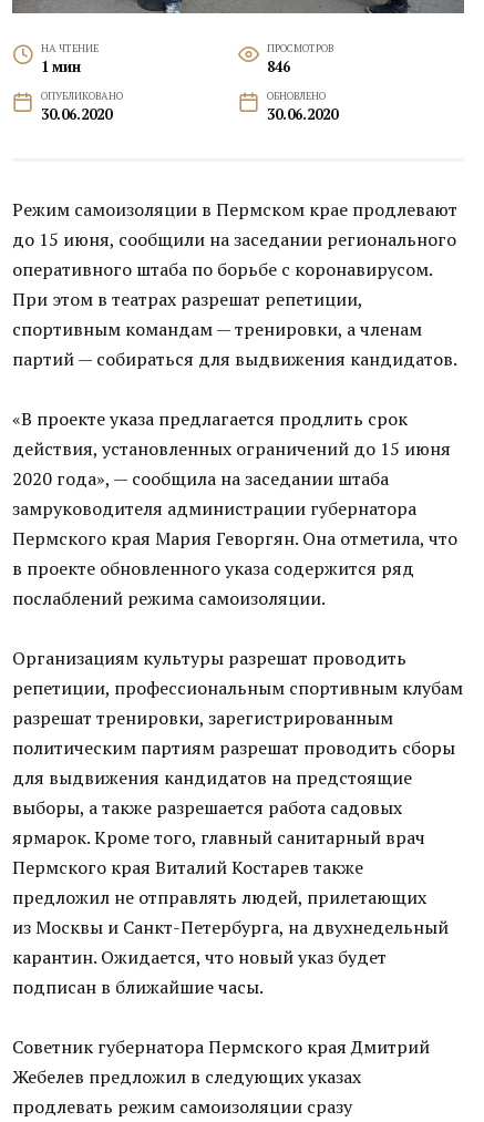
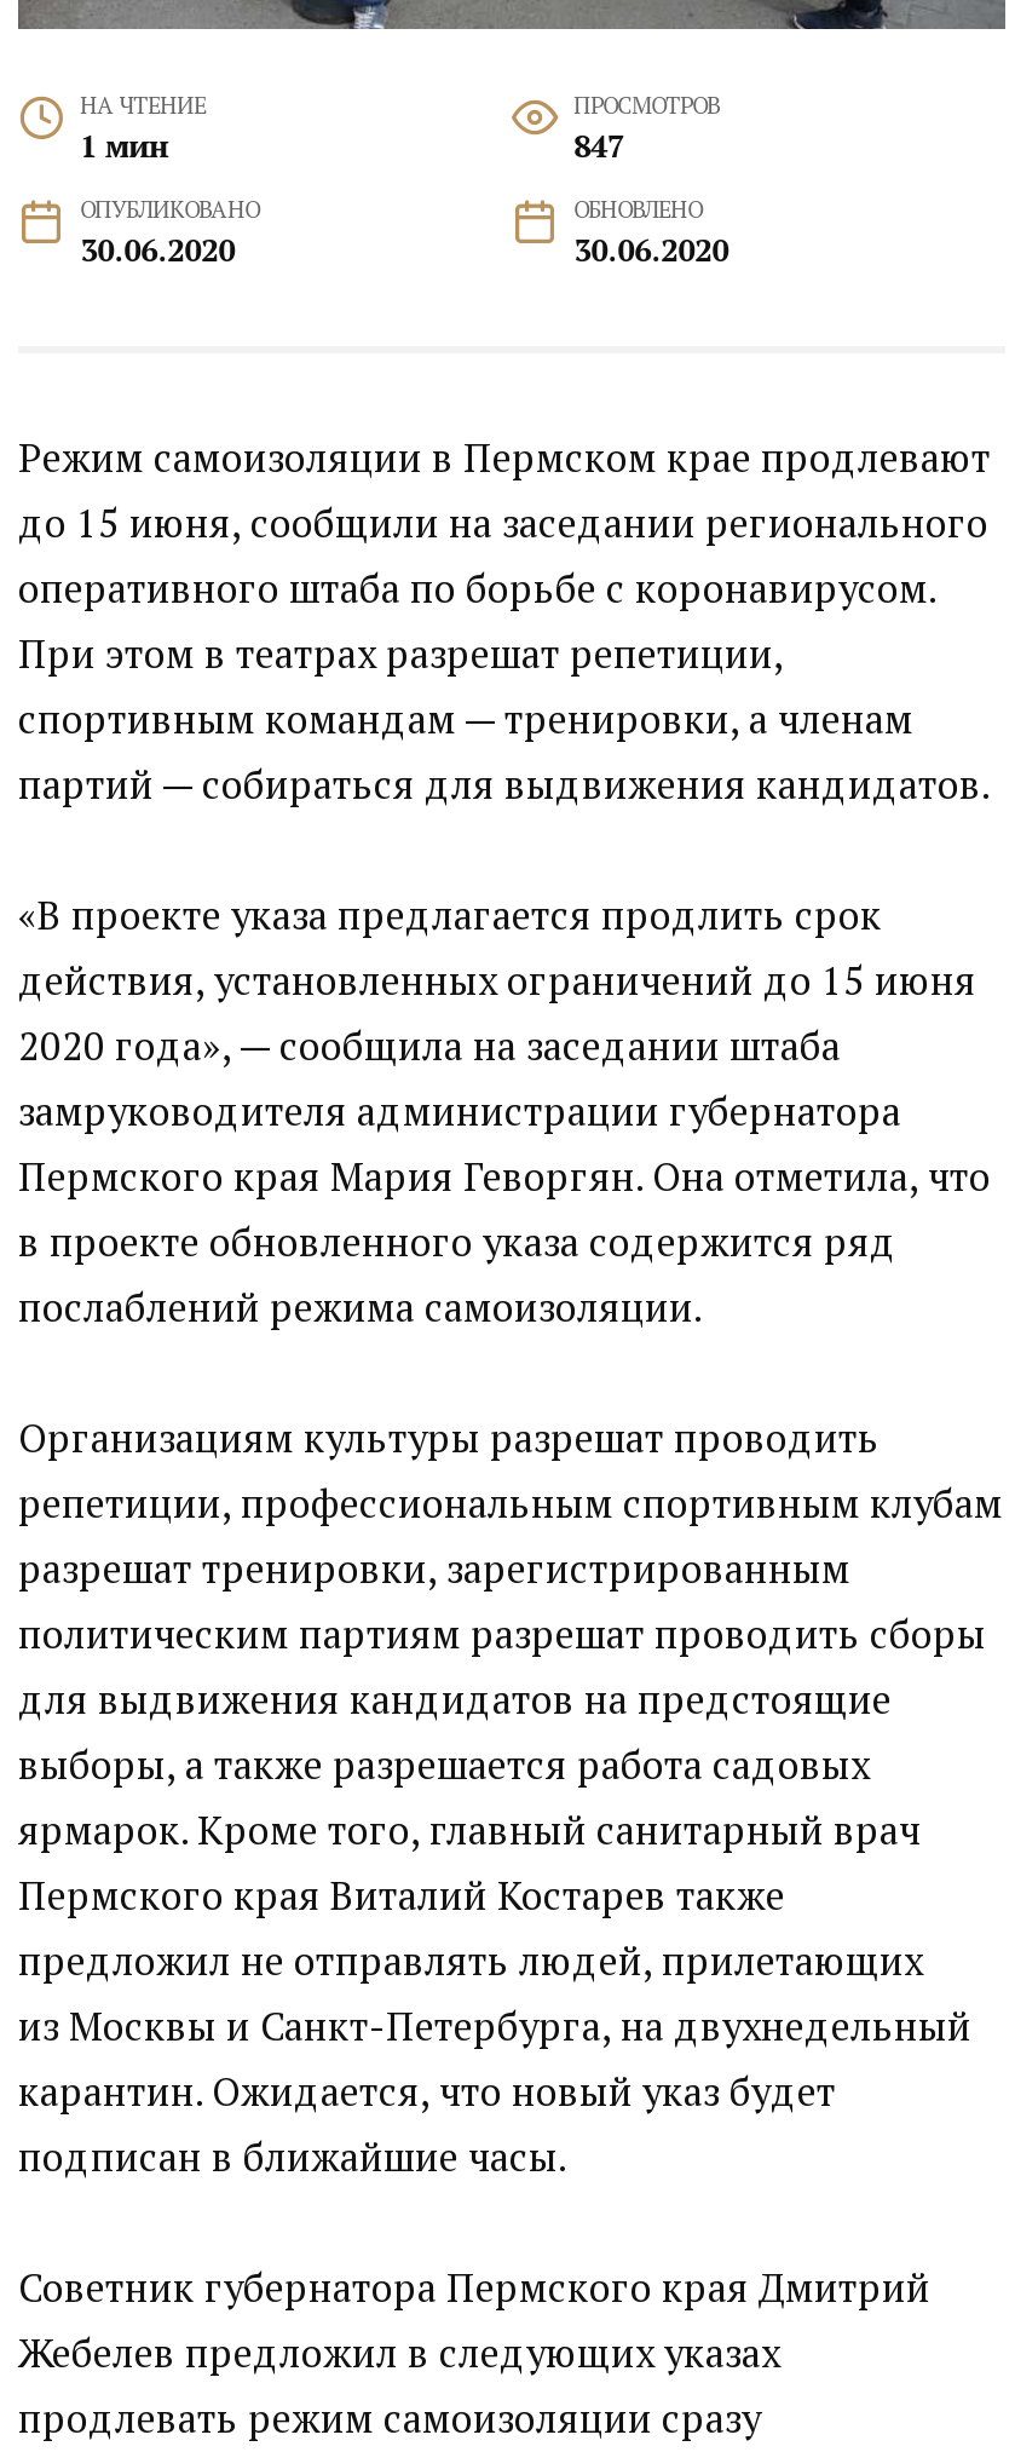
[266,57,290,76] 846 -> [574,125,624,166] 847

